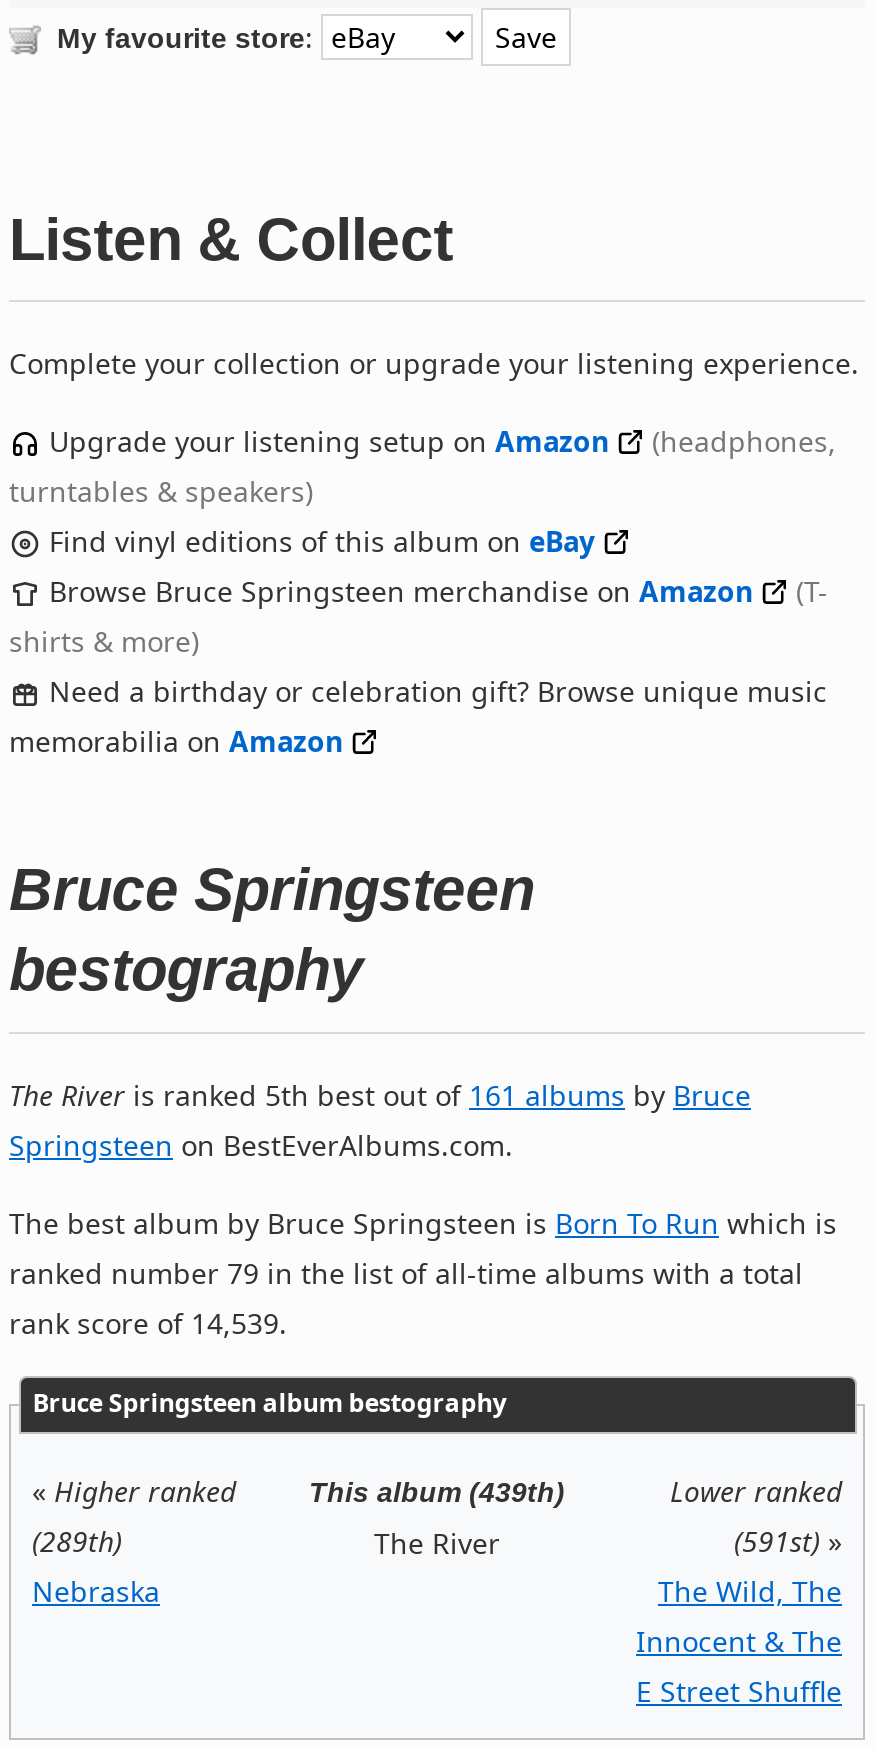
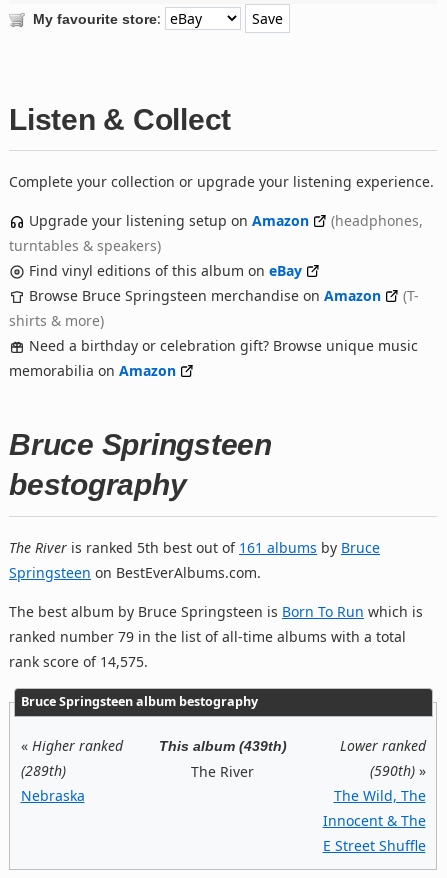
[9,1303,287,1341] rank score of 14,539. -> [9,651,148,670] rank score of 14,575.
[734,1523,842,1561] (591st)» -> [369,761,425,780] (590th)»

